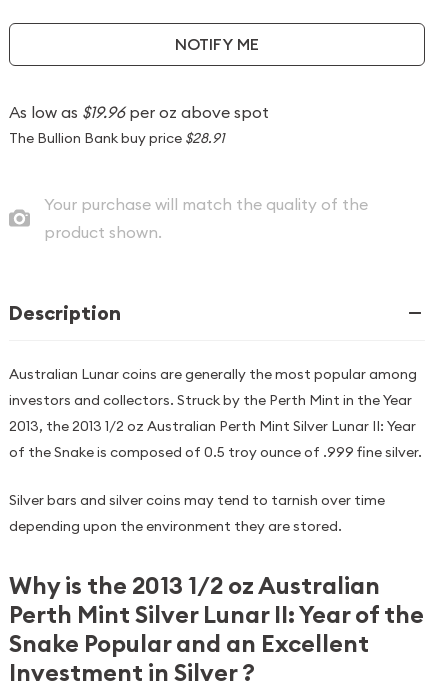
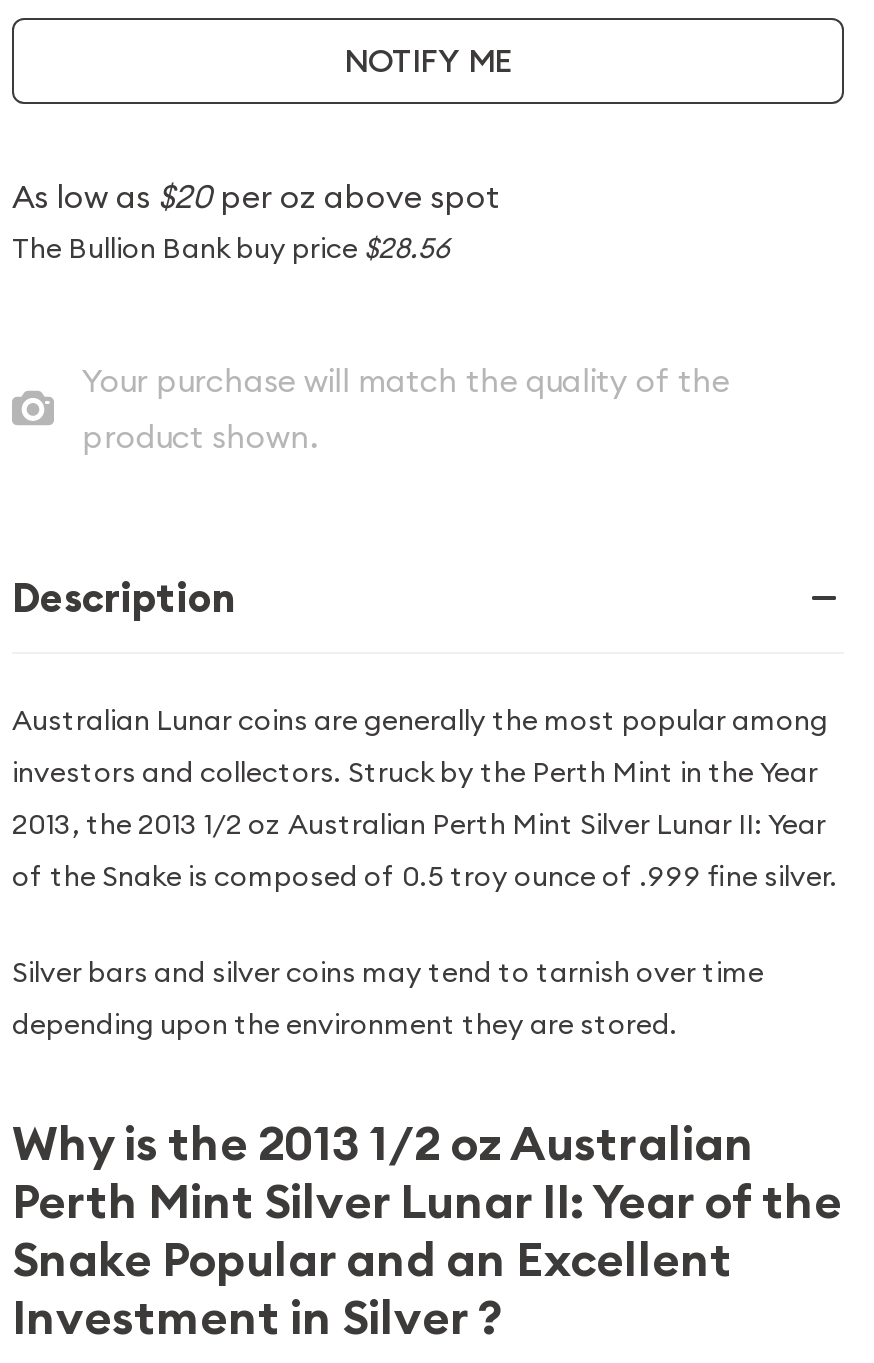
[9,102,269,122] As low as $19.96 per oz above spot -> [12,176,500,216] As low as $20 per oz above spot
[9,129,225,147] The Bullion Bank buy price $28.91 -> [12,230,450,266] The Bullion Bank buy price $28.56

